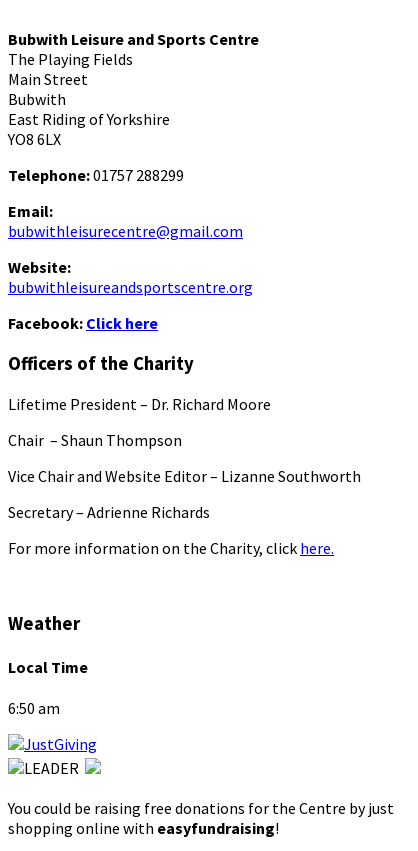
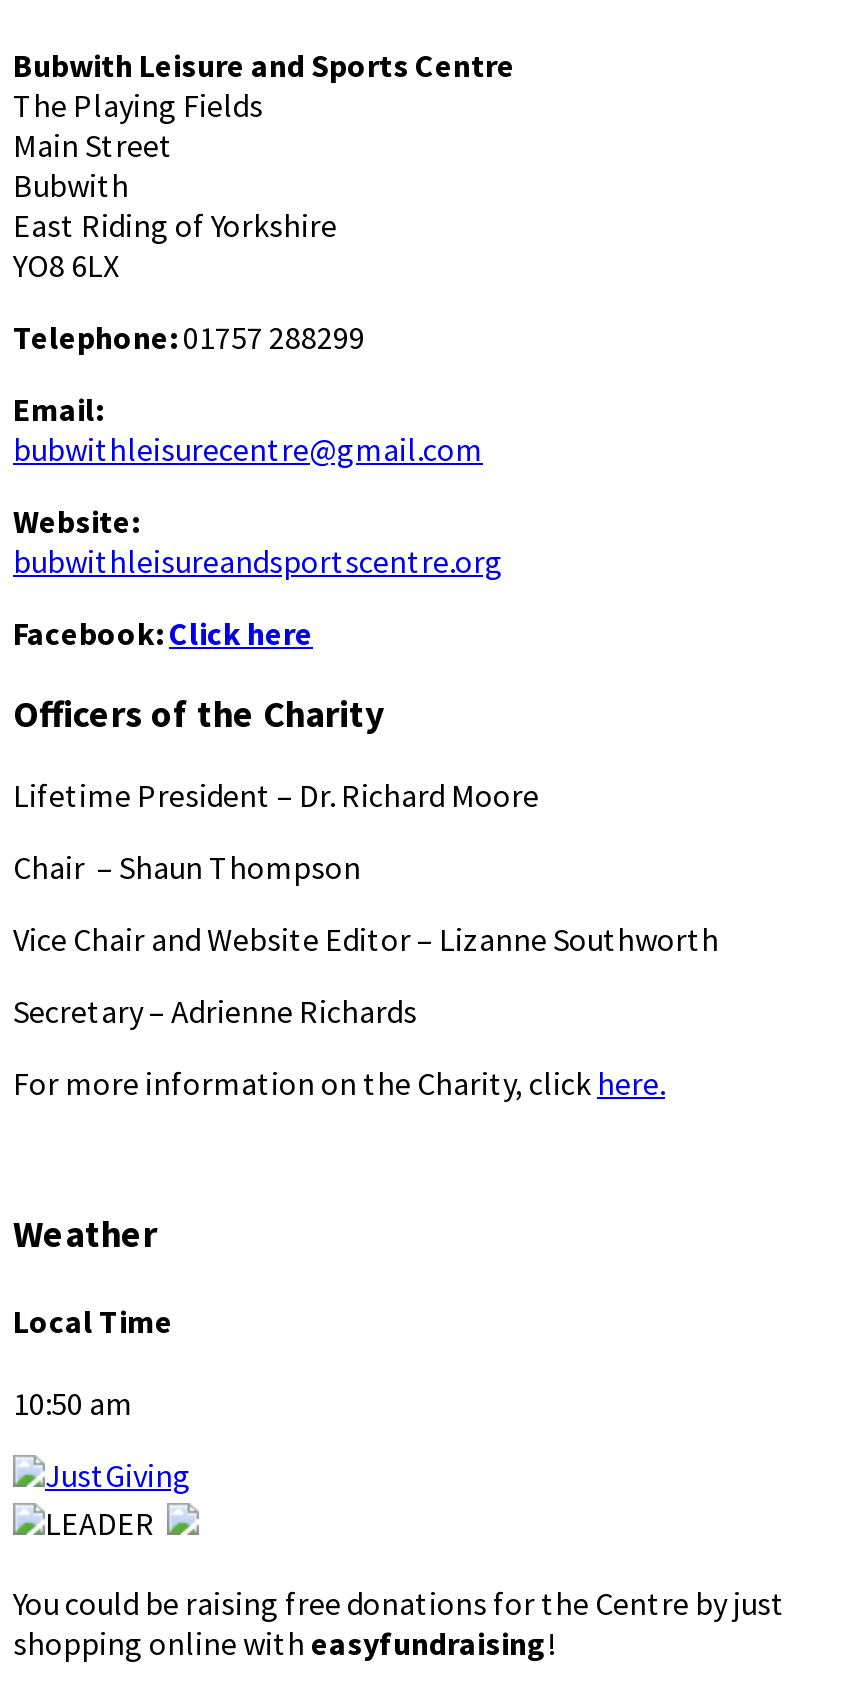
[8,698,60,718] 6:50 am -> [13,1383,133,1423] 10:50 am

